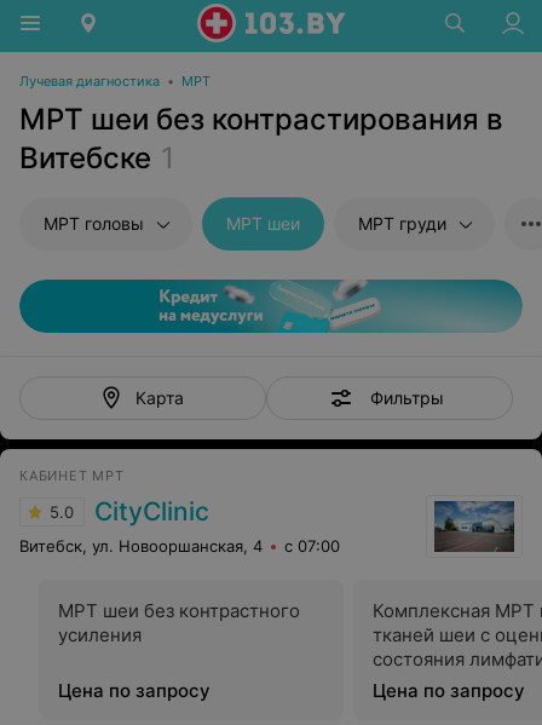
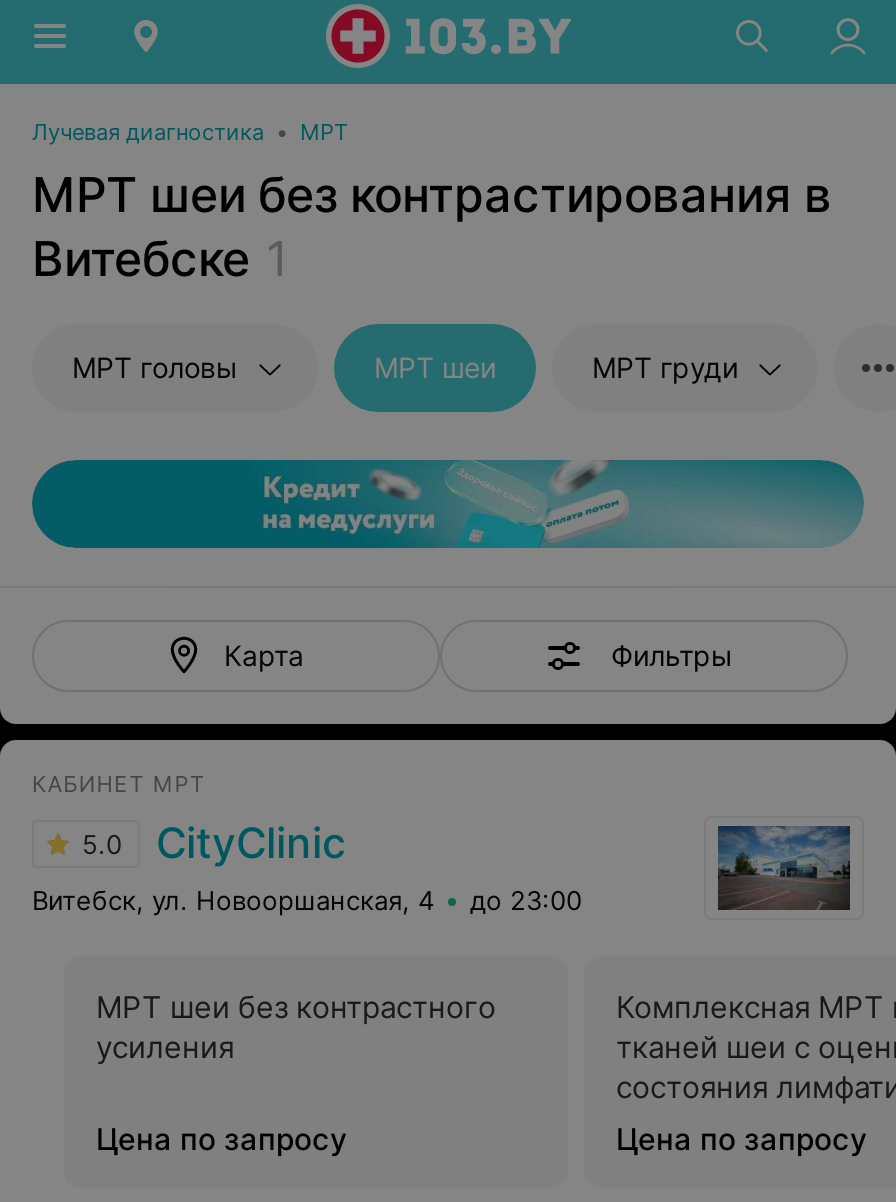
[19,536,340,556] Витебск, ул. Новооршанская, 4 с 07:00 -> [32,884,582,916] Витебск, ул. Новооршанская, 4 до 23:00

